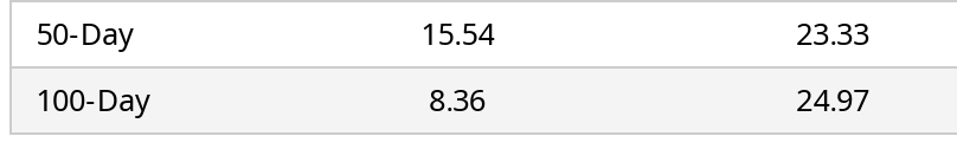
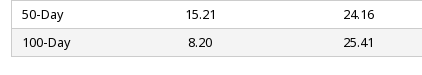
[421,14,494,54] 15.54 -> [185,6,216,23] 15.21
[796,14,870,54] 23.33 -> [343,6,374,23] 24.16
[429,80,486,121] 8.36 -> [188,34,212,51] 8.20
[796,80,870,121] 24.97 -> [343,34,374,51] 25.41

